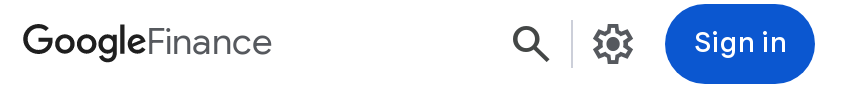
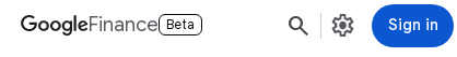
[146,20,274,64] Finance -> [88,13,194,37] Finance Beta

